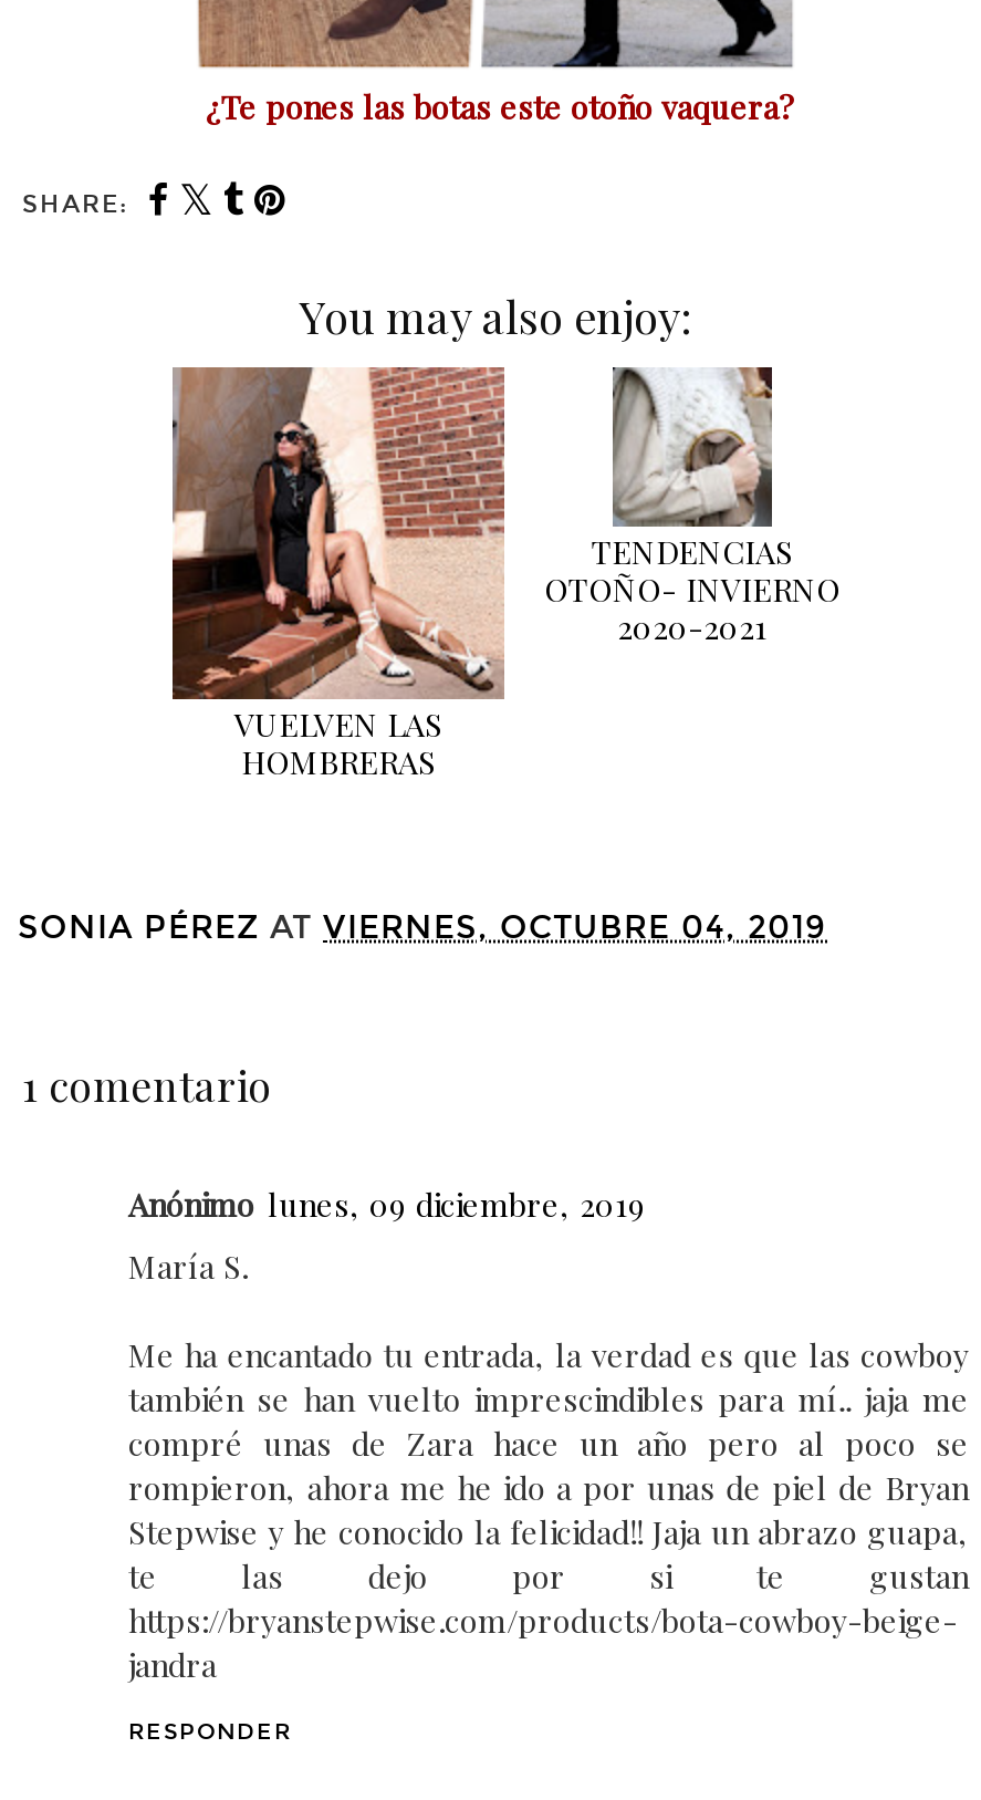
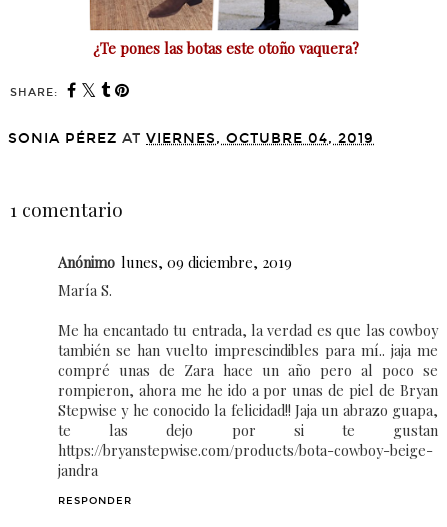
[300,285,691,345] You may also enjoy: -> none
[170,365,507,783] [image] | VUELVEN LAS | HOMBRERAS -> none
[544,365,841,648] [image] | TENDENCIAS | OTOÑO- INVIERNO | 2020-2021 -> none

